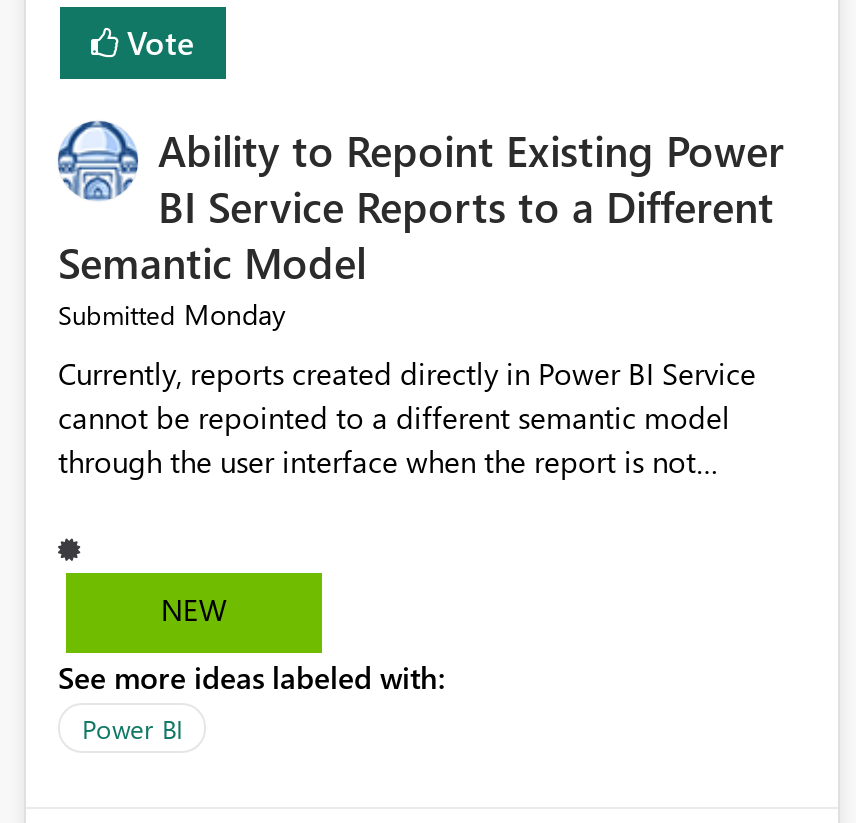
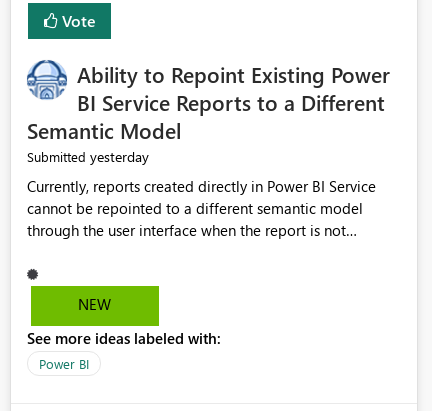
[58,296,286,334] Submitted Monday -> [27,147,149,166] Submitted yesterday

